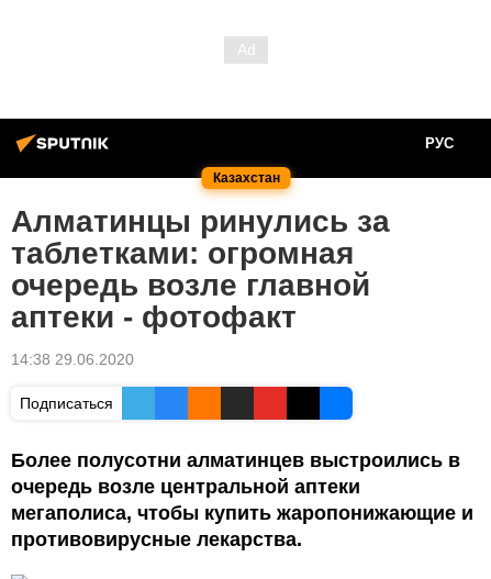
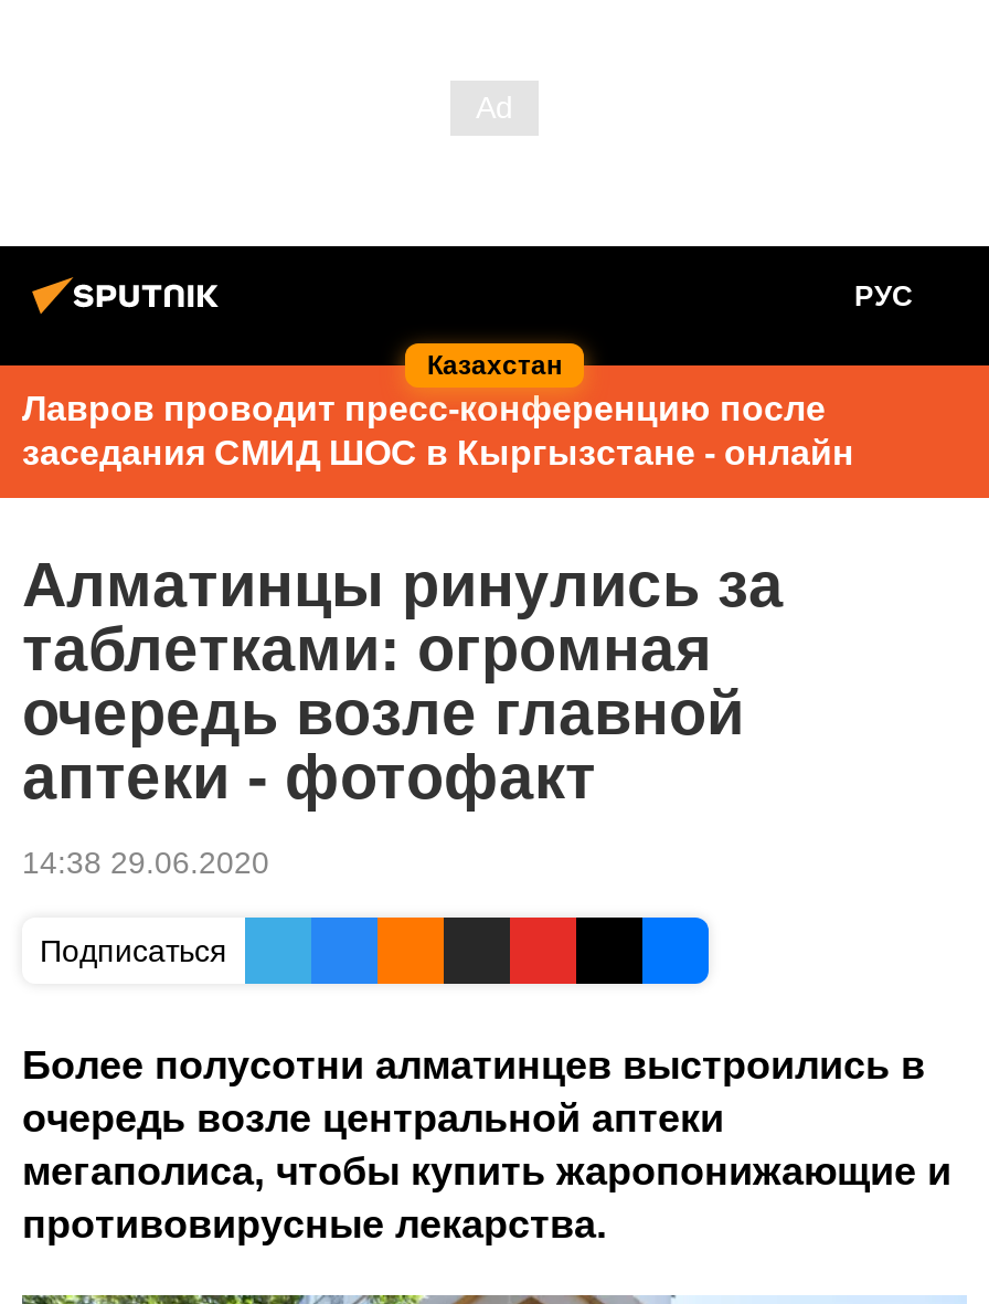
none -> [7,363,982,500] [image] | Лавров проводит пресс-конференцию после | заседания СМИД ШОС в Кыргызстане - онлайн

